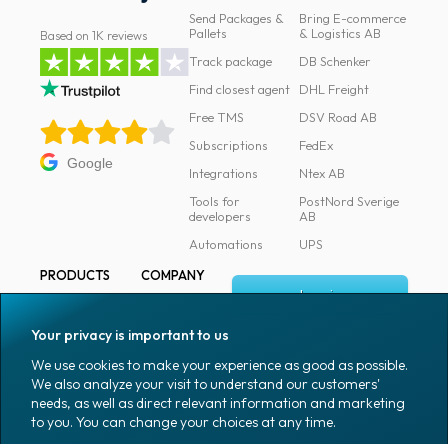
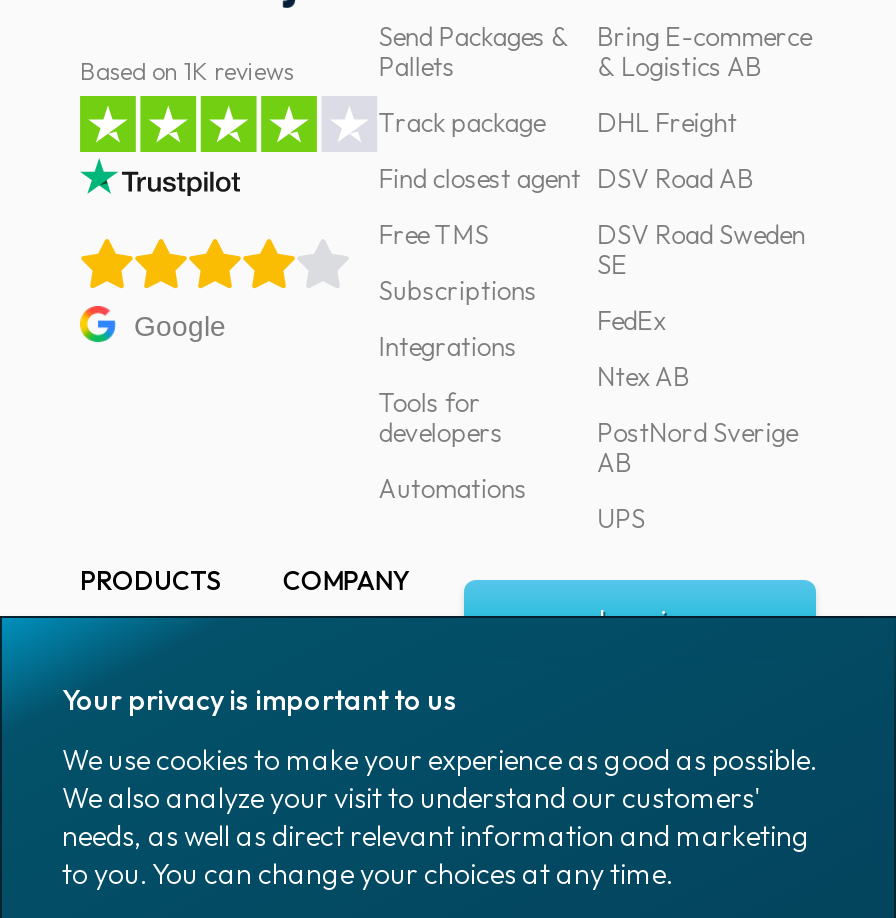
[299,53,371,69] DB Schenker -> none
moved [299,81,377,125] -> [597,106,753,194]: DHL Freight | DSV Road AB
none -> [597,218,805,280] DSV Road Sweden | SE

